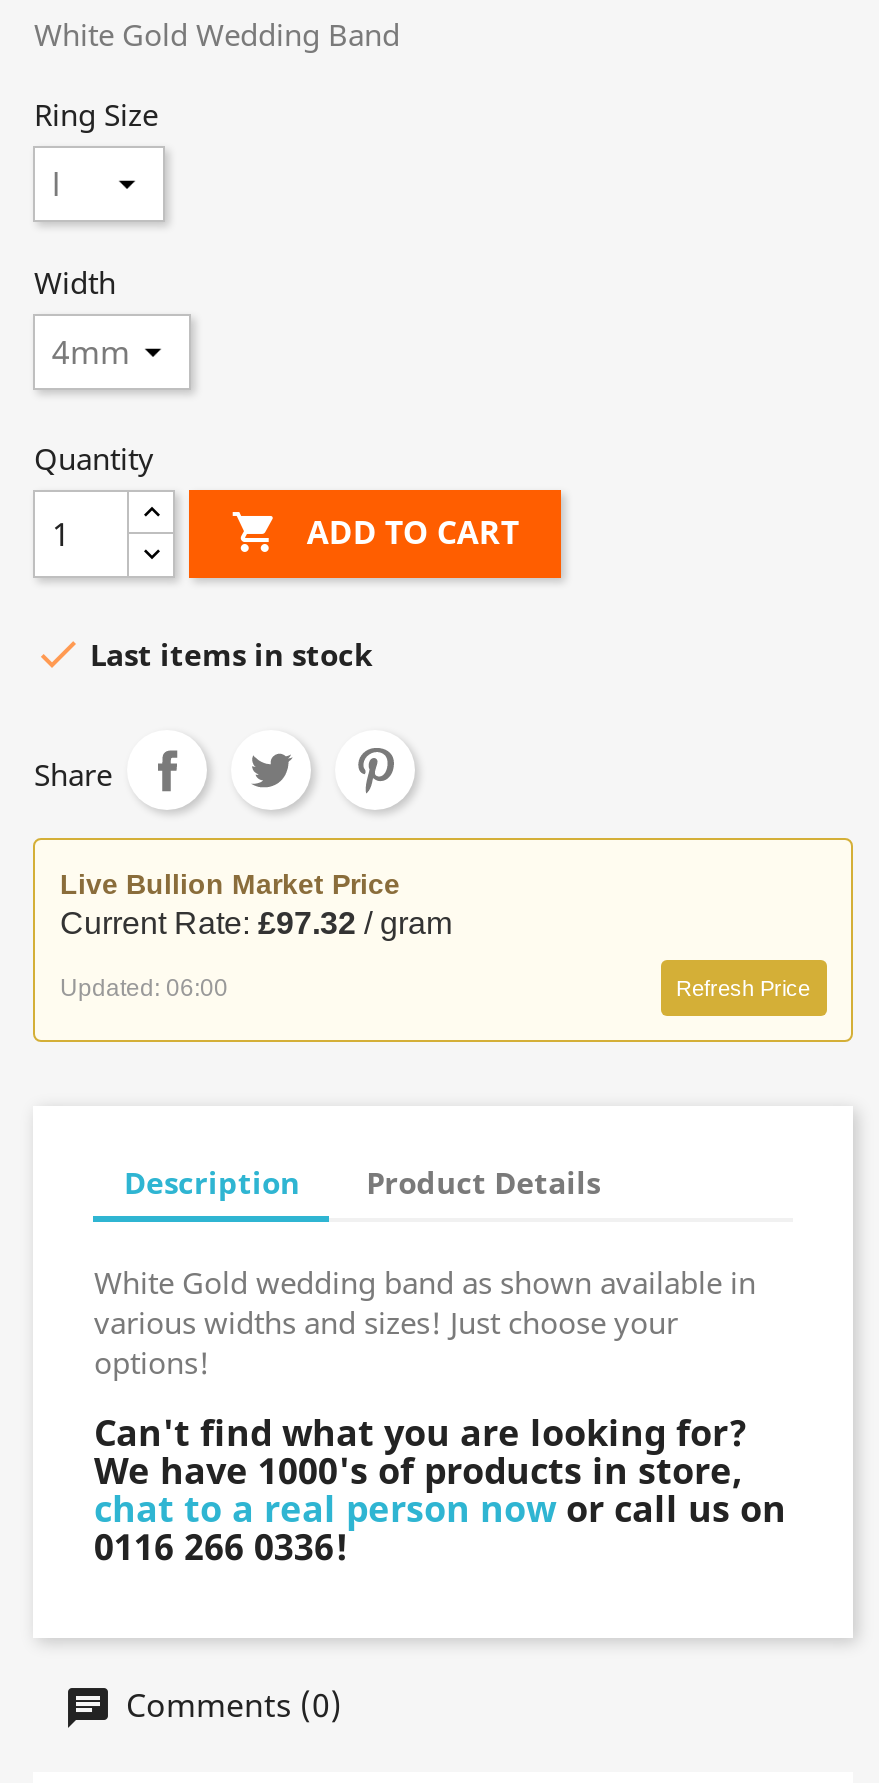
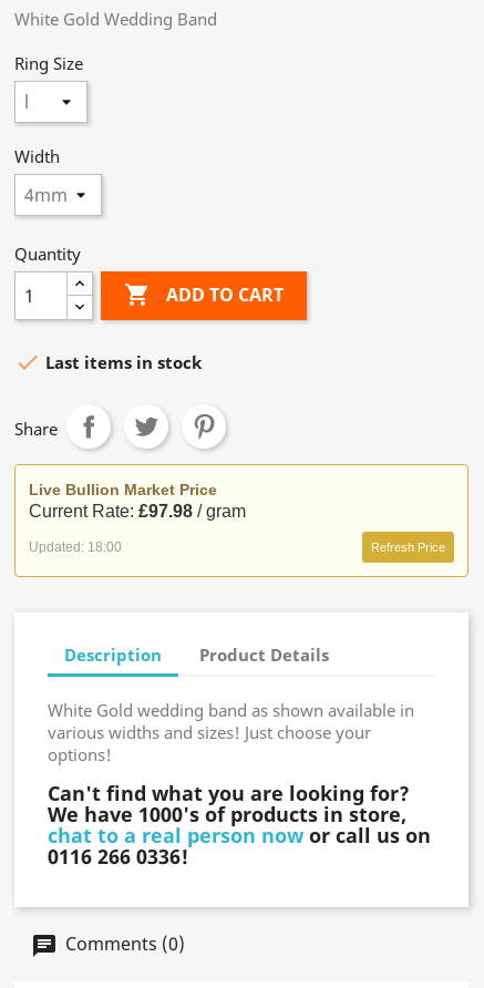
[60,906,452,940] Current Rate: £97.32 / gram -> [29,502,246,521] Current Rate: £97.98 / gram
[60,974,228,1002] Updated: 06:00 -> [29,539,122,555] Updated: 18:00

